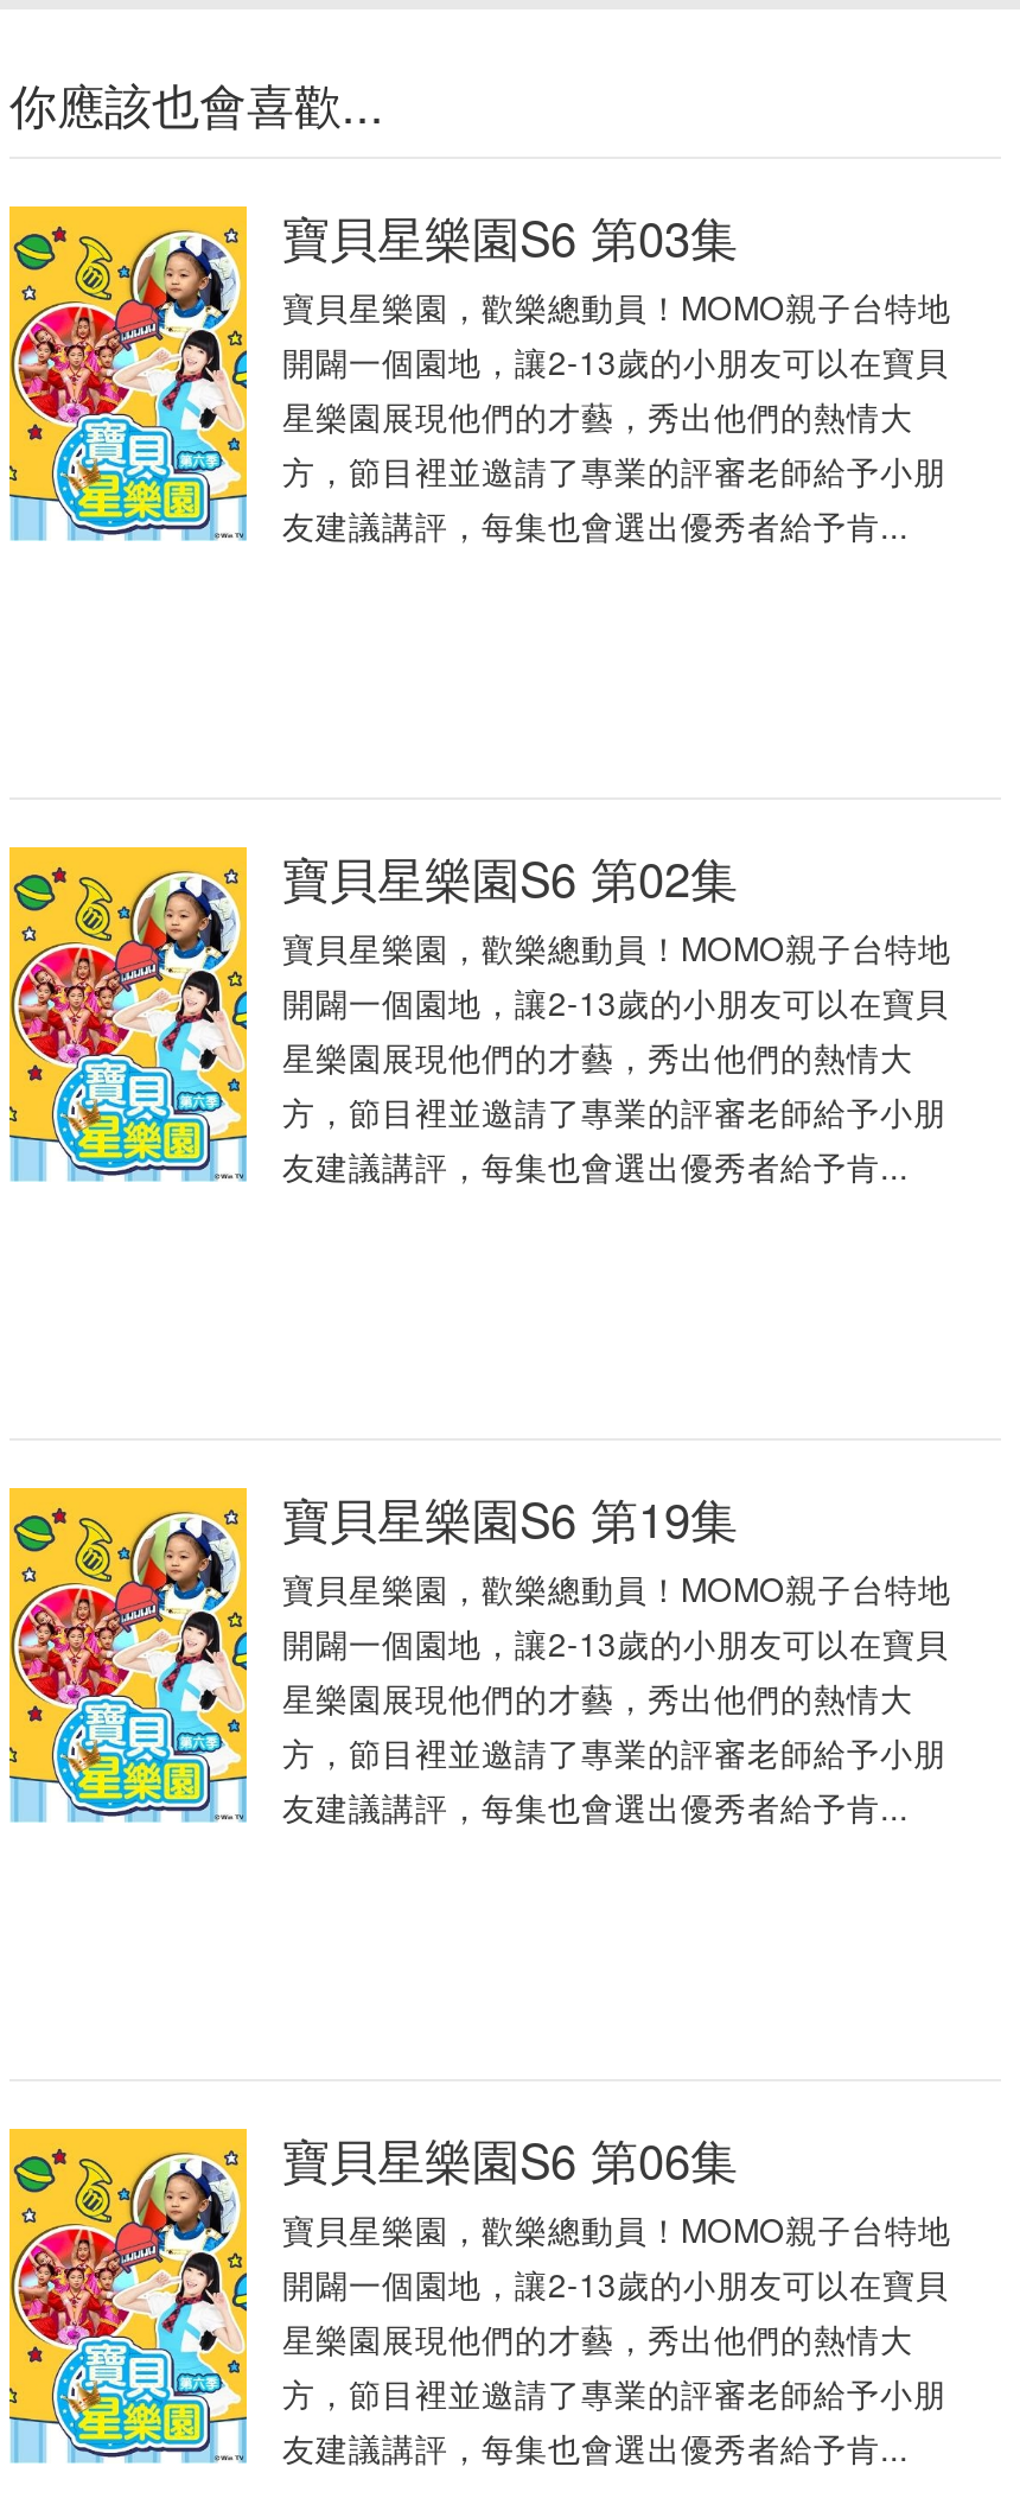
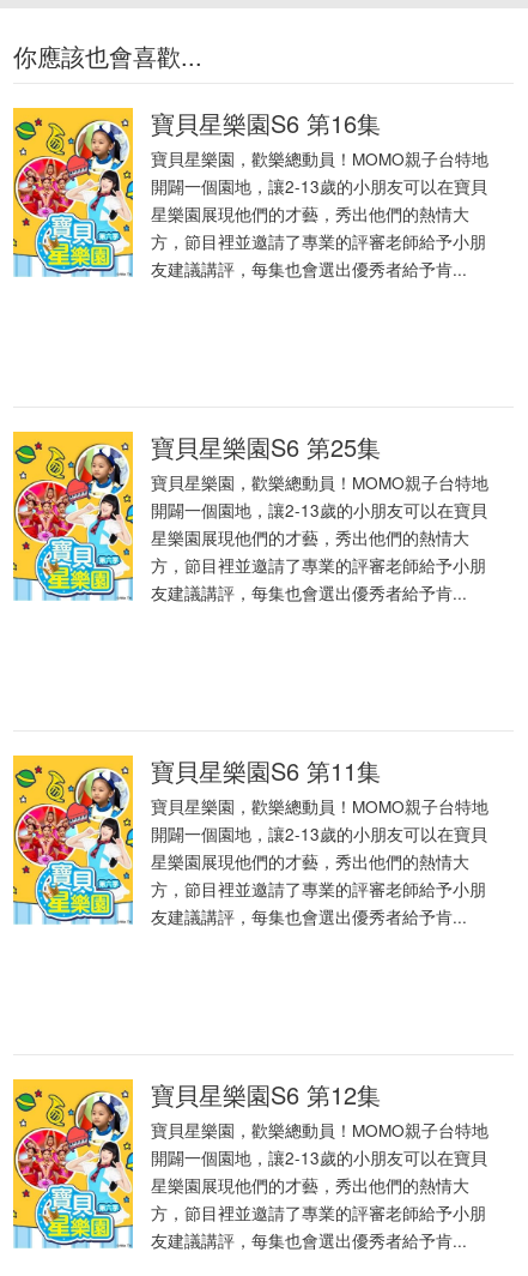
[282,202,738,271] 寶貝星樂園S6 第03集 -> [151,106,381,140] 寶貝星樂園S6 第16集
[282,843,738,912] 寶貝星樂園S6 第02集 -> [151,429,381,464] 寶貝星樂園S6 第25集
[282,1484,738,1552] 寶貝星樂園S6 第19集 -> [151,753,381,788] 寶貝星樂園S6 第11集
[282,2124,738,2193] 寶貝星樂園S6 第06集 -> [151,1077,381,1112] 寶貝星樂園S6 第12集

